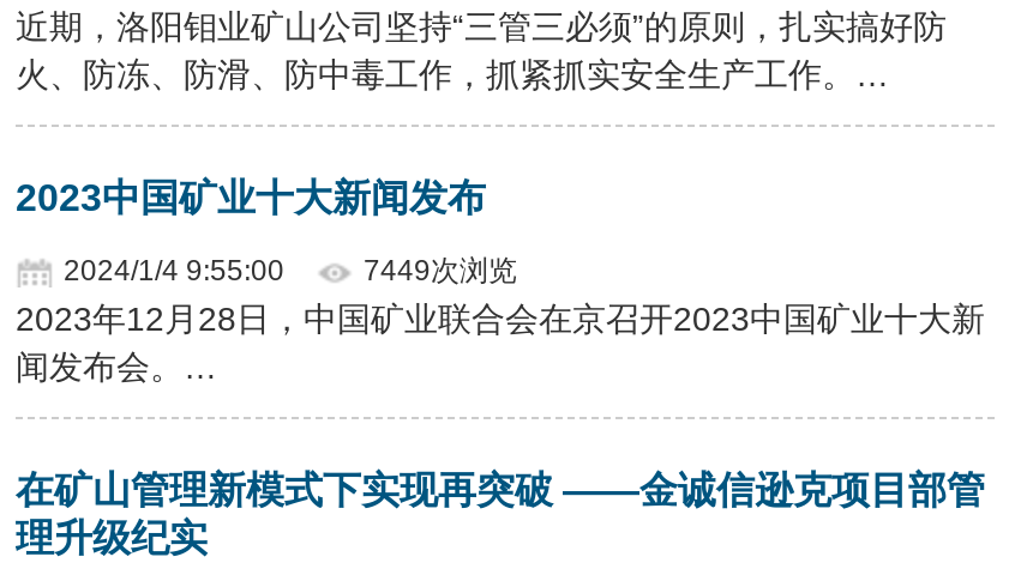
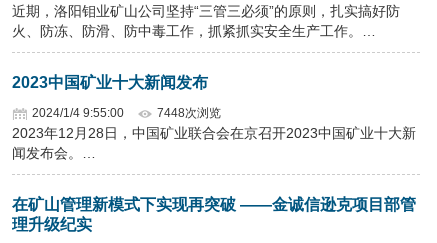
[364,254,517,287] 7449次浏览 -> [157,106,221,120] 7448次浏览

